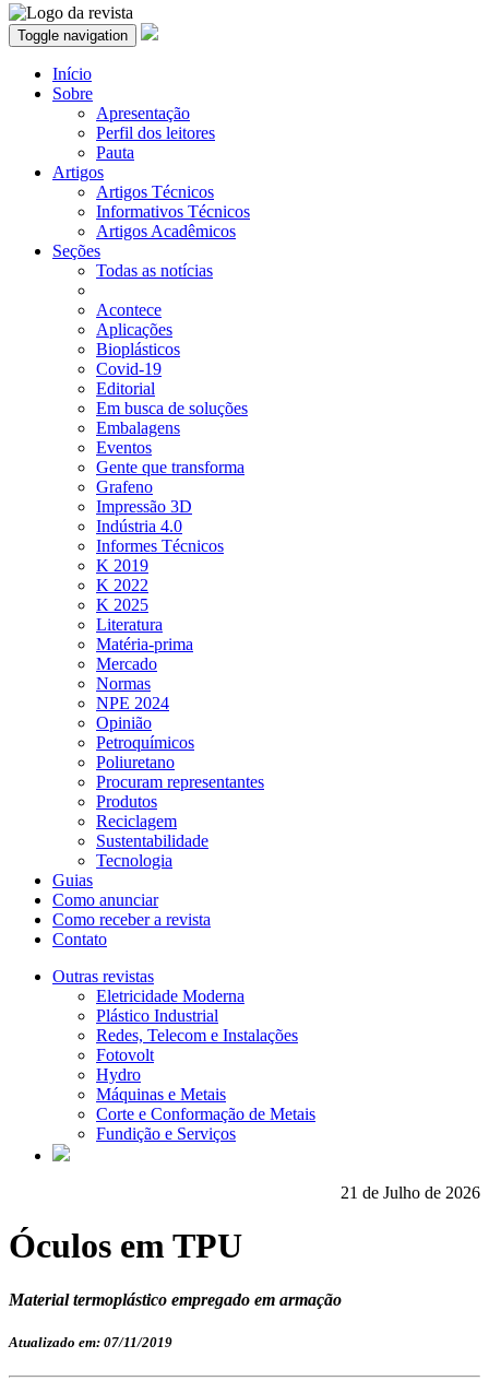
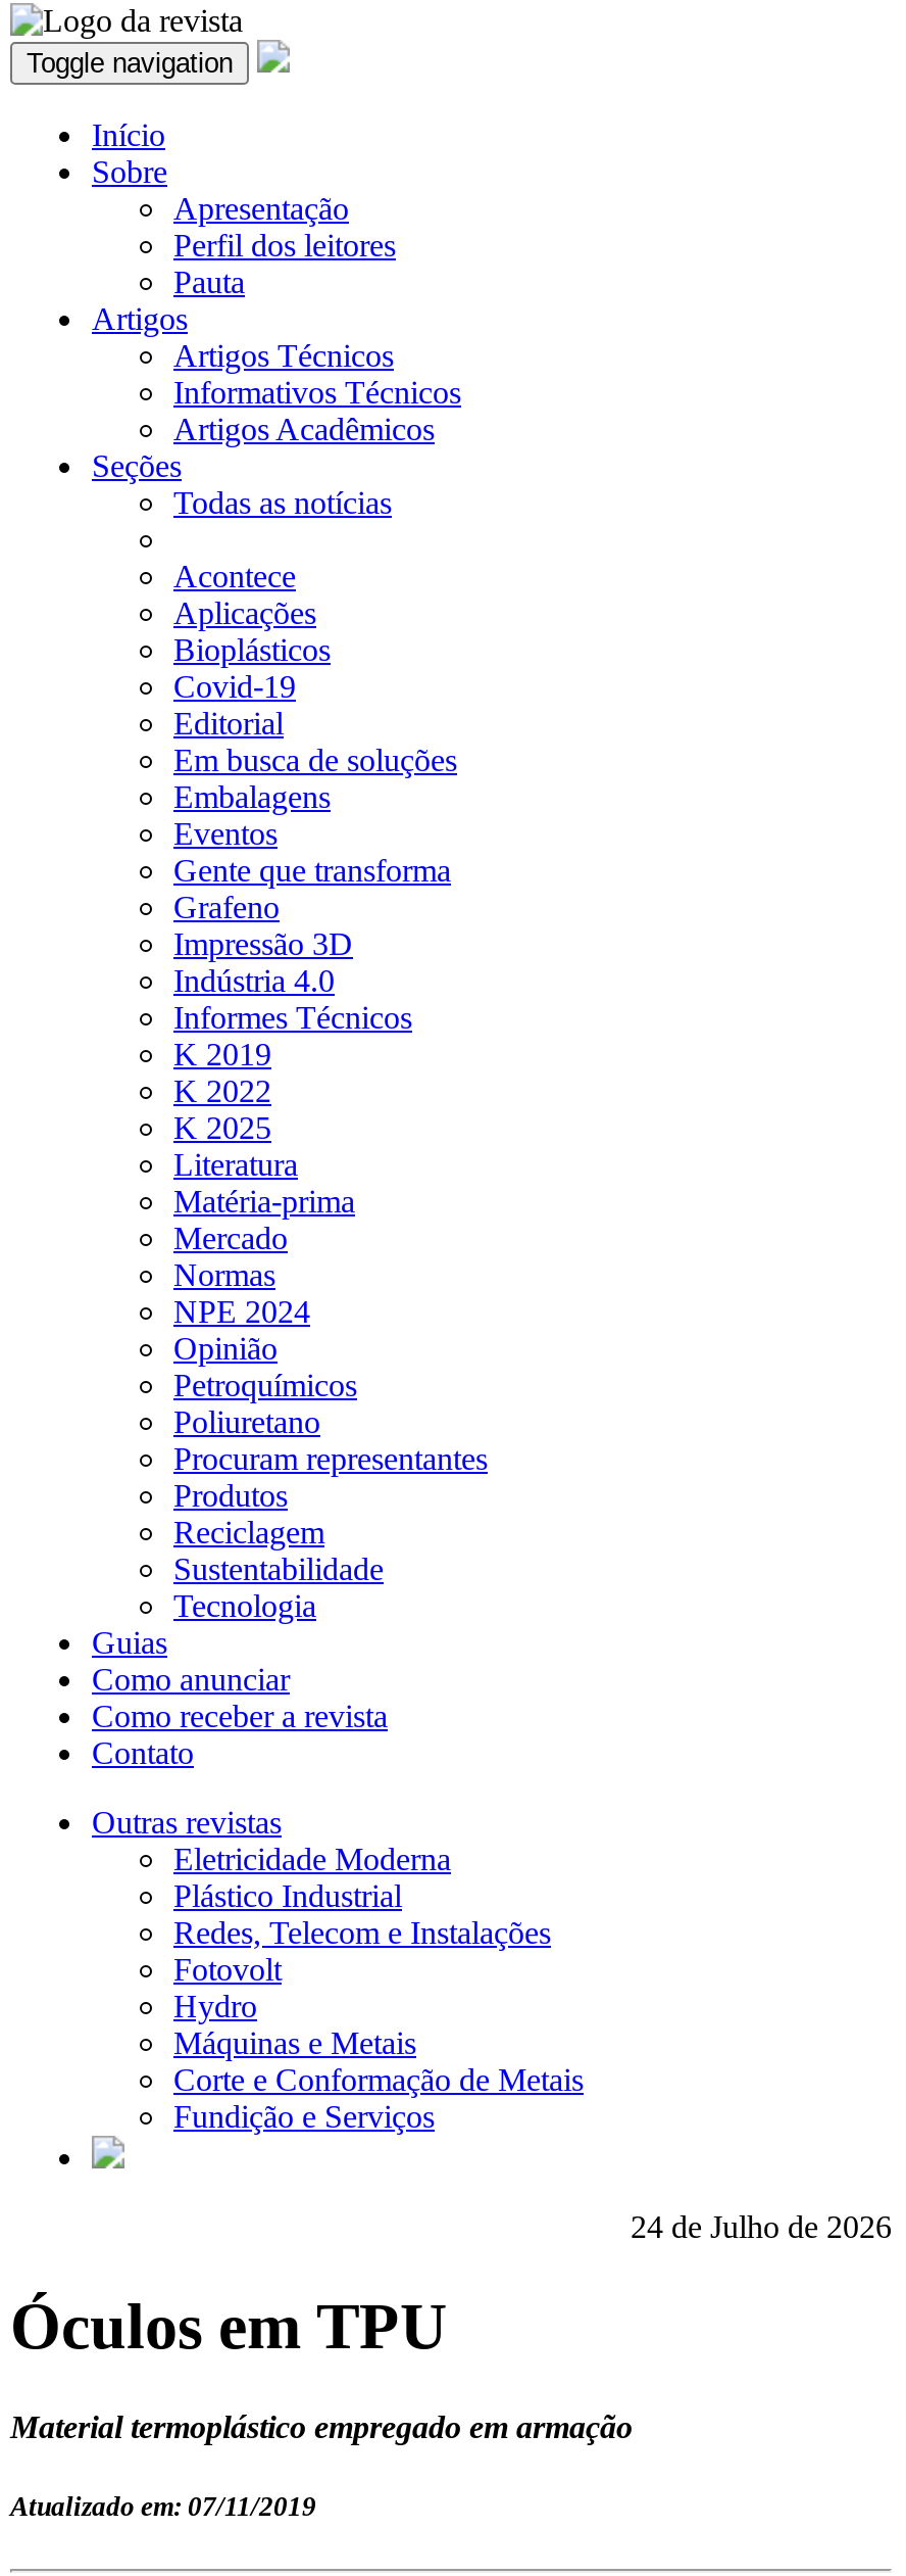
[341,1183,480,1202] 21 de Julho de 2026 -> [631,2209,892,2244] 24 de Julho de 2026

